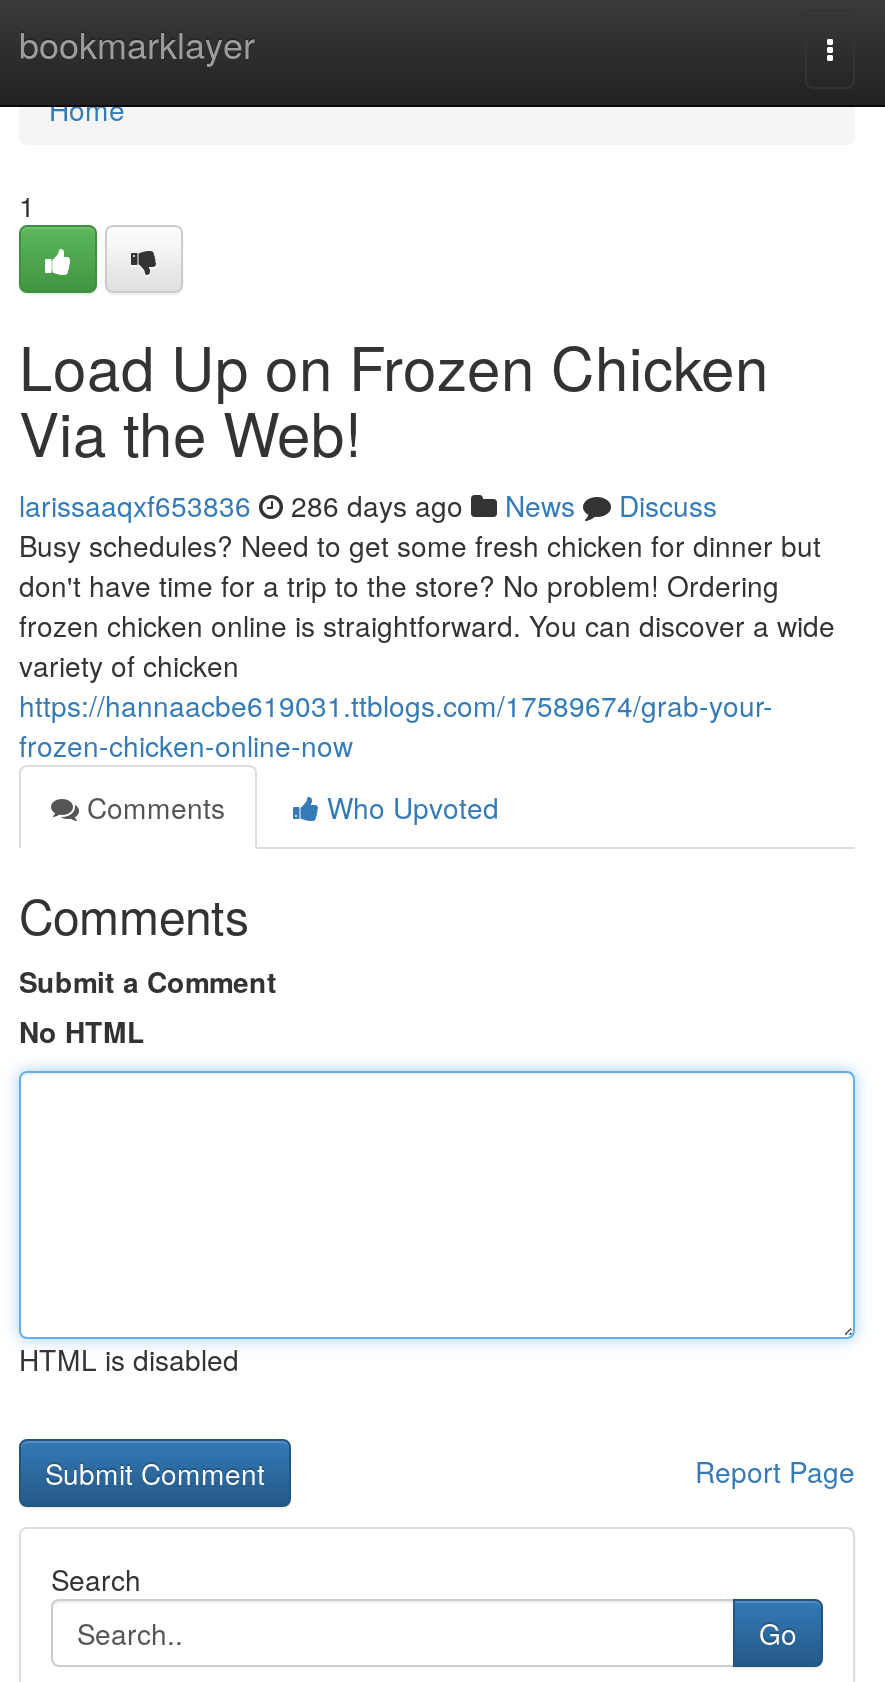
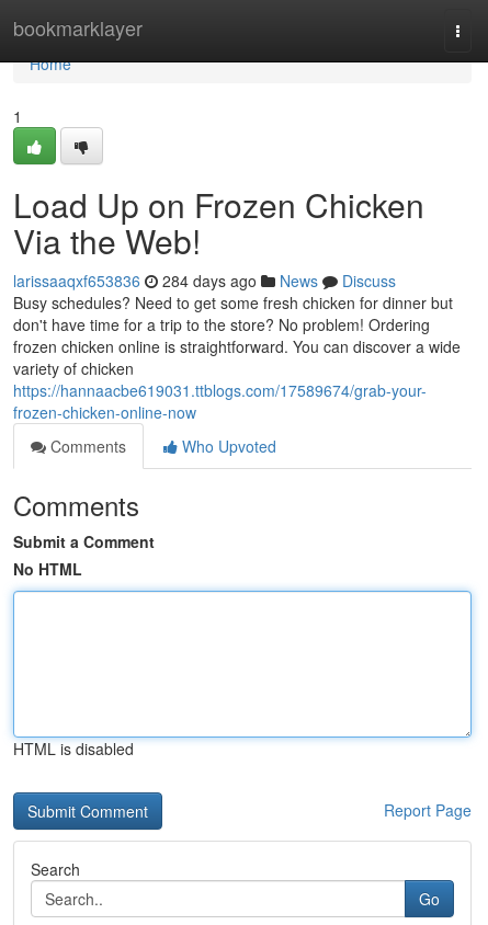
[19,485,717,525] larissaaqxf653836 286 days ago News Discuss -> [13,270,396,292] larissaaqxf653836 284 days ago News Discuss

